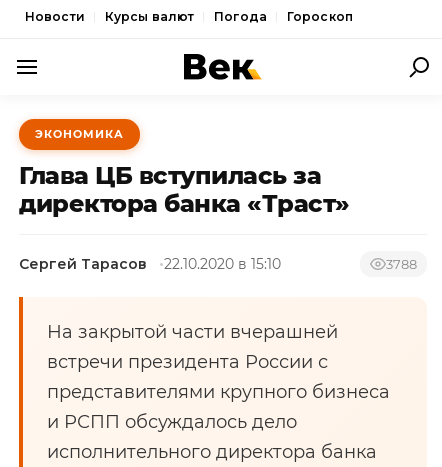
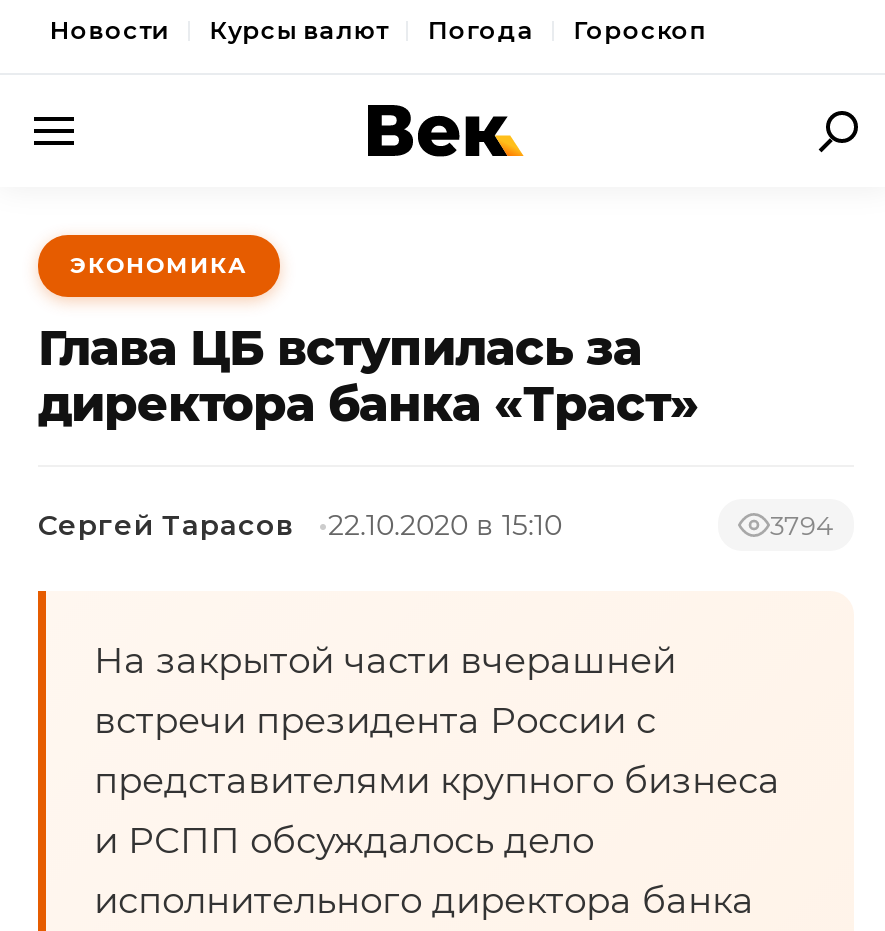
[386,256,417,272] 3788 -> [770,509,834,541] 3794

